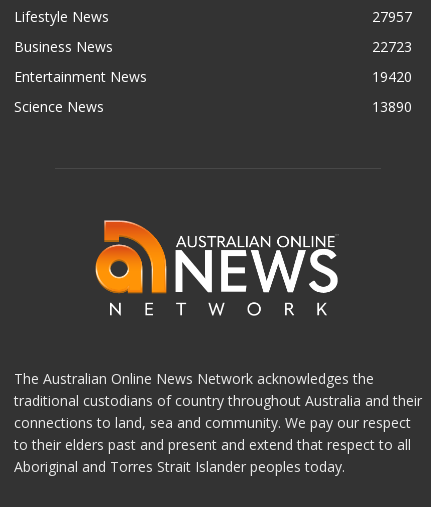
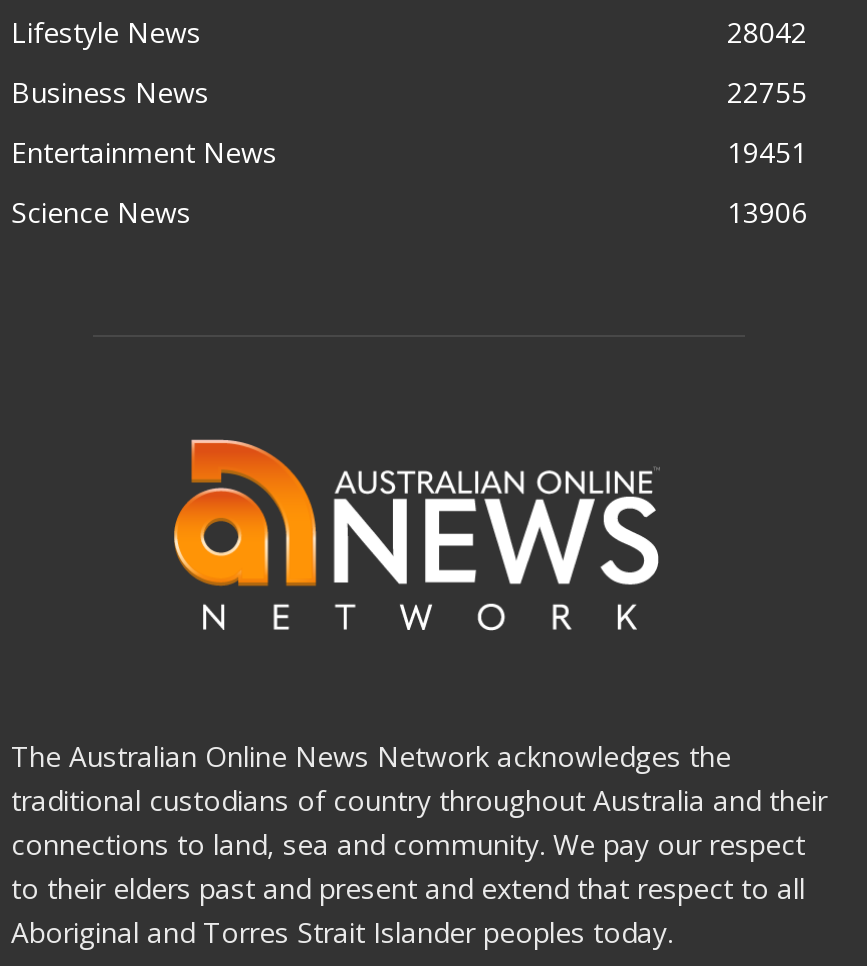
[372,7,412,26] 27957 -> [727,14,807,52] 28042
[372,37,412,56] 22723 -> [727,74,807,112] 22755
[372,67,412,86] 19420 -> [727,134,807,172] 19451
[372,97,412,116] 13890 -> [727,194,807,232] 13906

